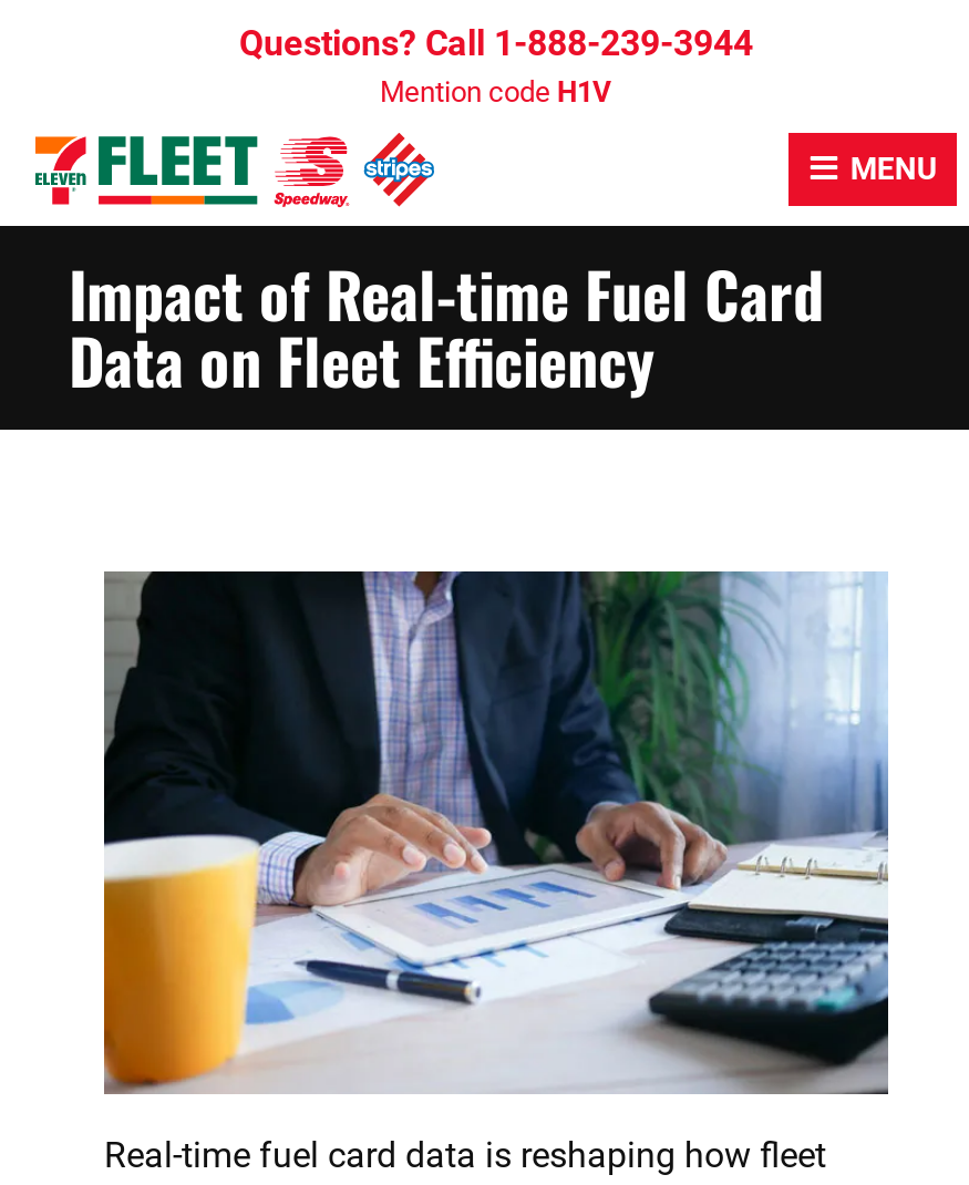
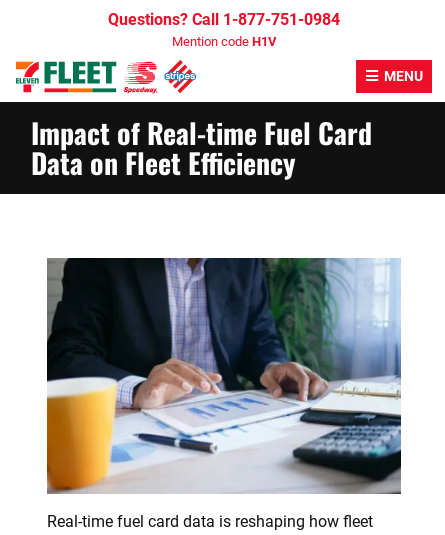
[239,22,753,64] Questions? Call 1-888-239-3944 -> [108,10,340,29] Questions? Call 1-877-751-0984

